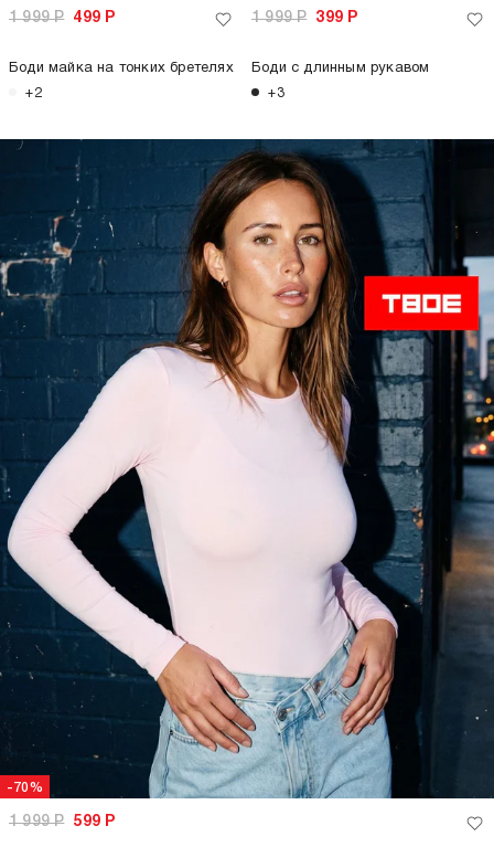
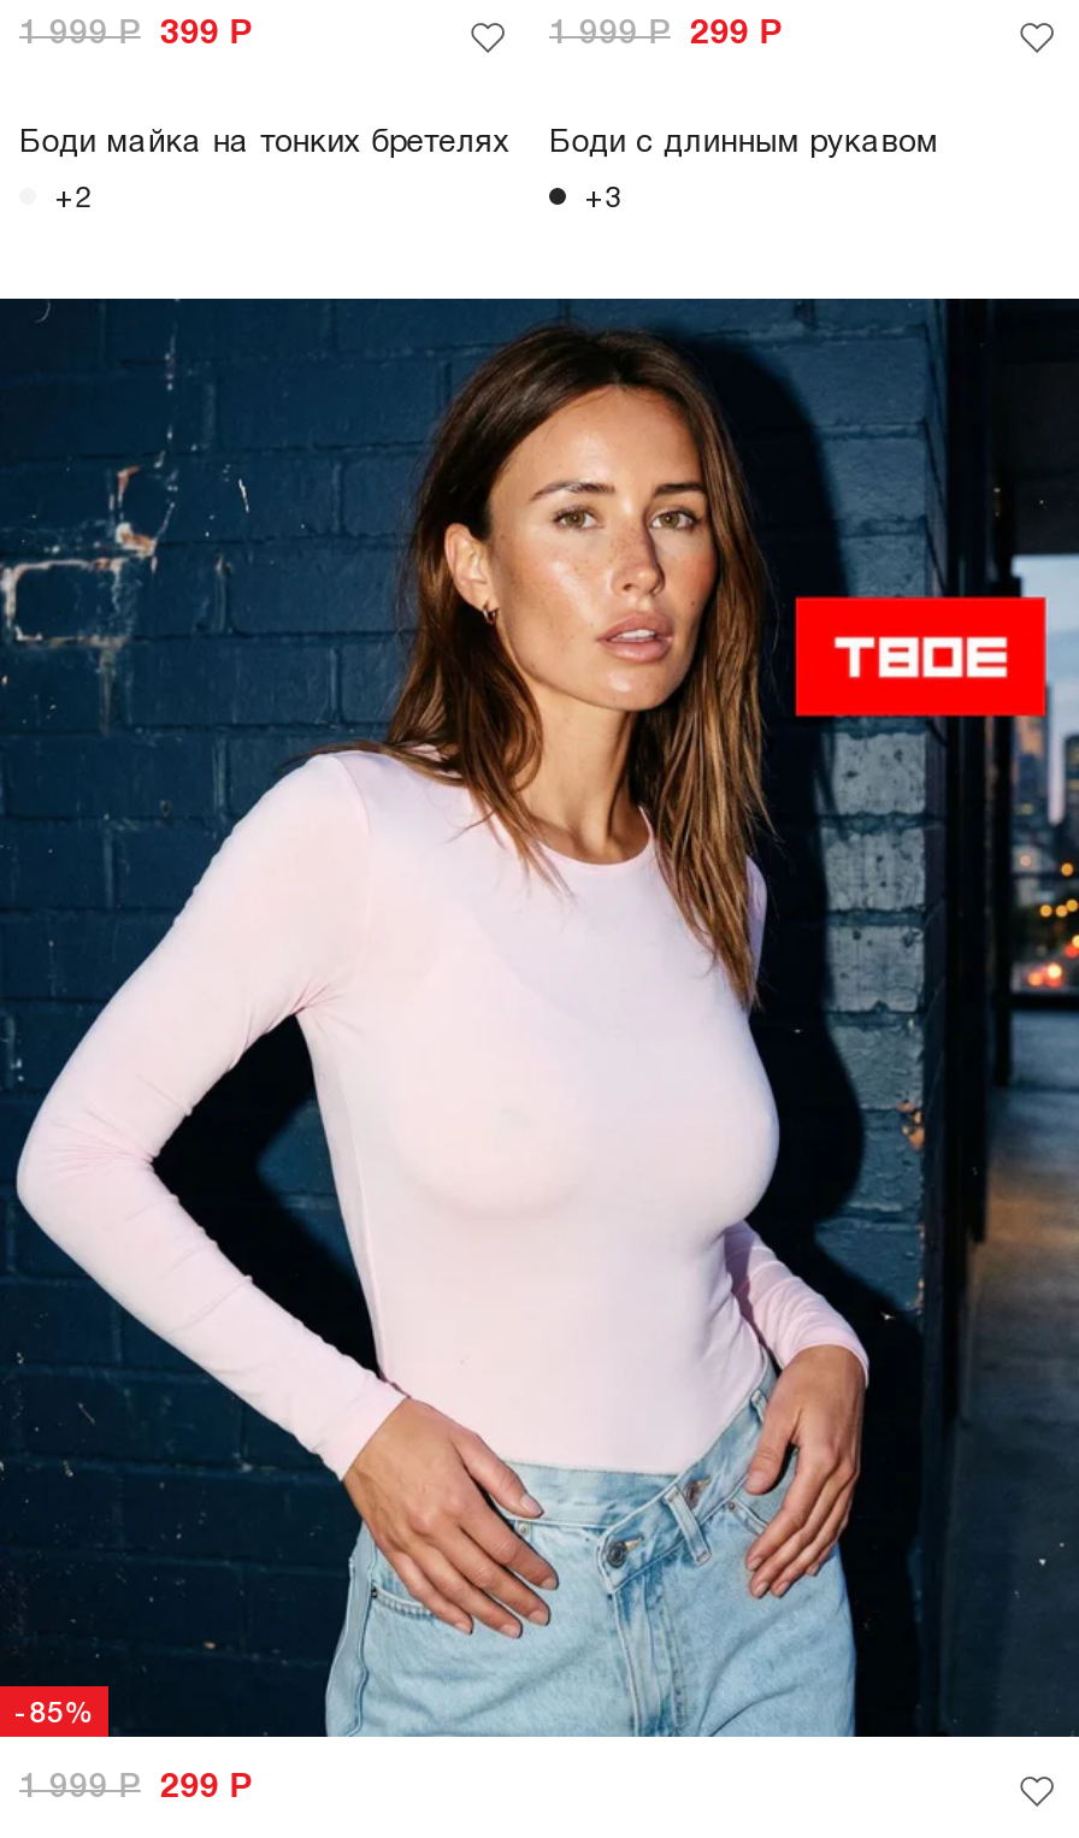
[73,11,115,26] 499 Р -> [160,20,251,51] 399 Р
[316,11,358,26] 399 Р -> [690,20,781,51] 299 Р
[7,782,43,794] -70% -> [14,1701,93,1727] -85%
[73,815,115,829] 599 Р -> [160,1773,251,1804] 299 Р

